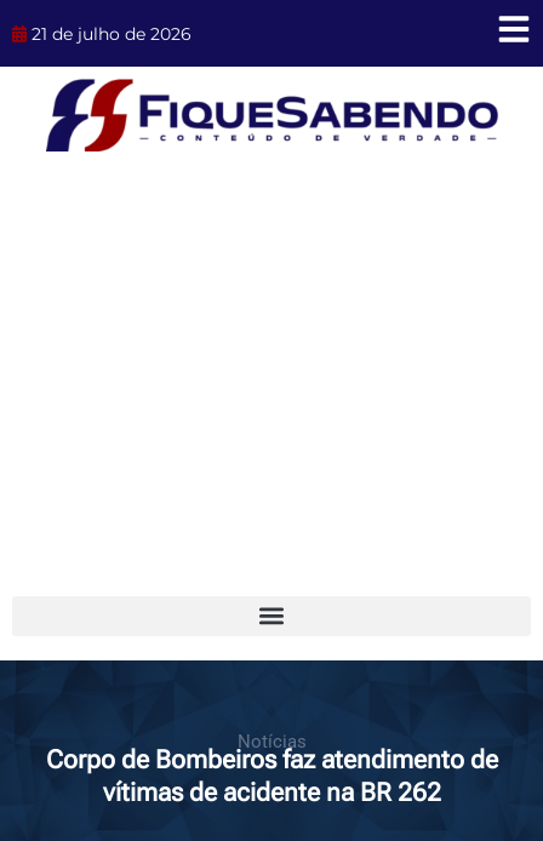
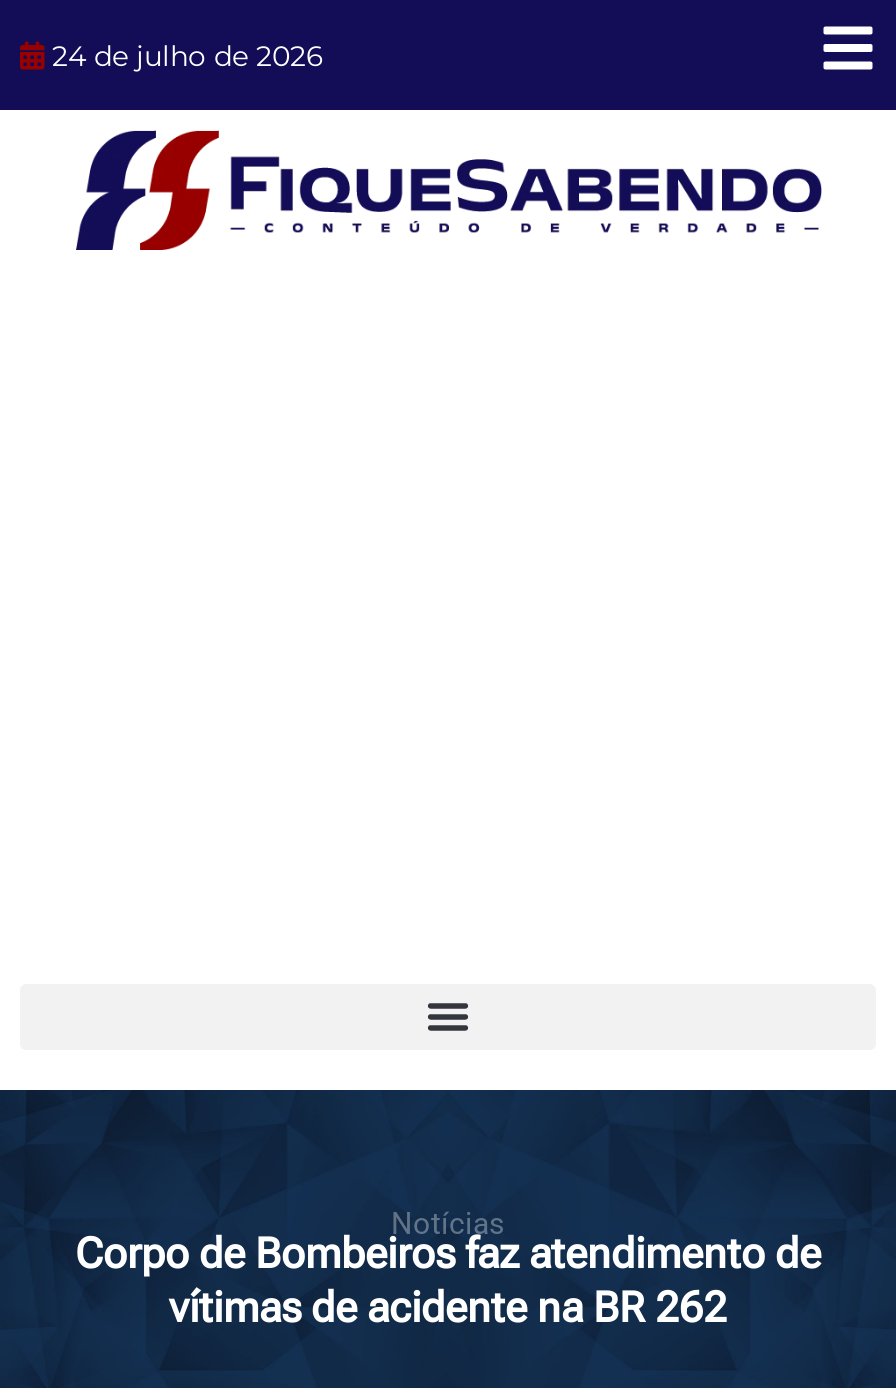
[32,22,192,44] 21 de julho de 2026 -> [52,37,324,73] 24 de julho de 2026

